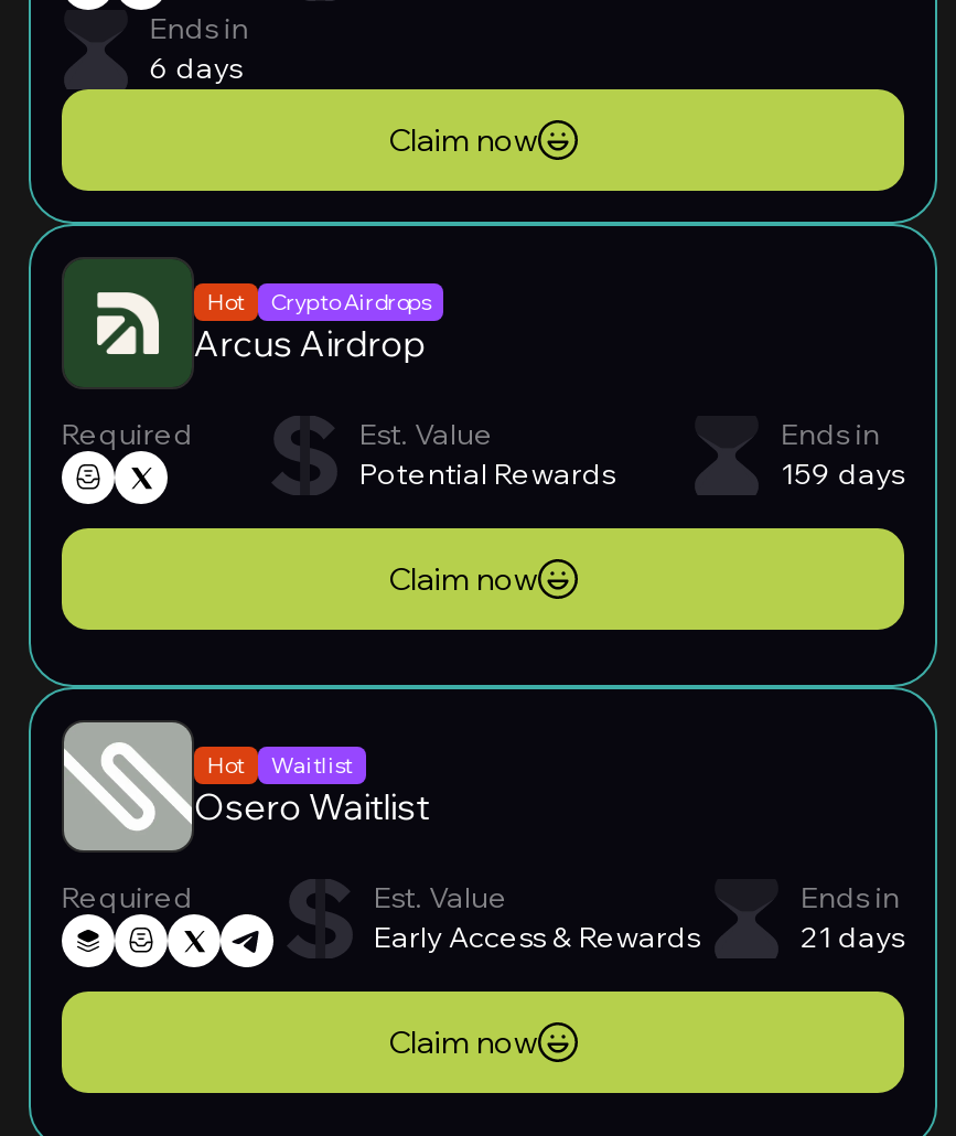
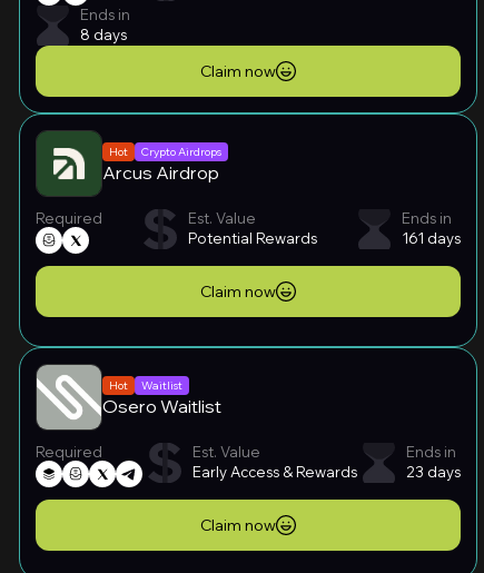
[150,50,242,85] 6 days -> [80,25,127,43] 8 days
[781,454,904,489] 159 days -> [402,229,461,247] 161 days
[801,917,904,952] 21 days -> [406,463,461,480] 23 days

